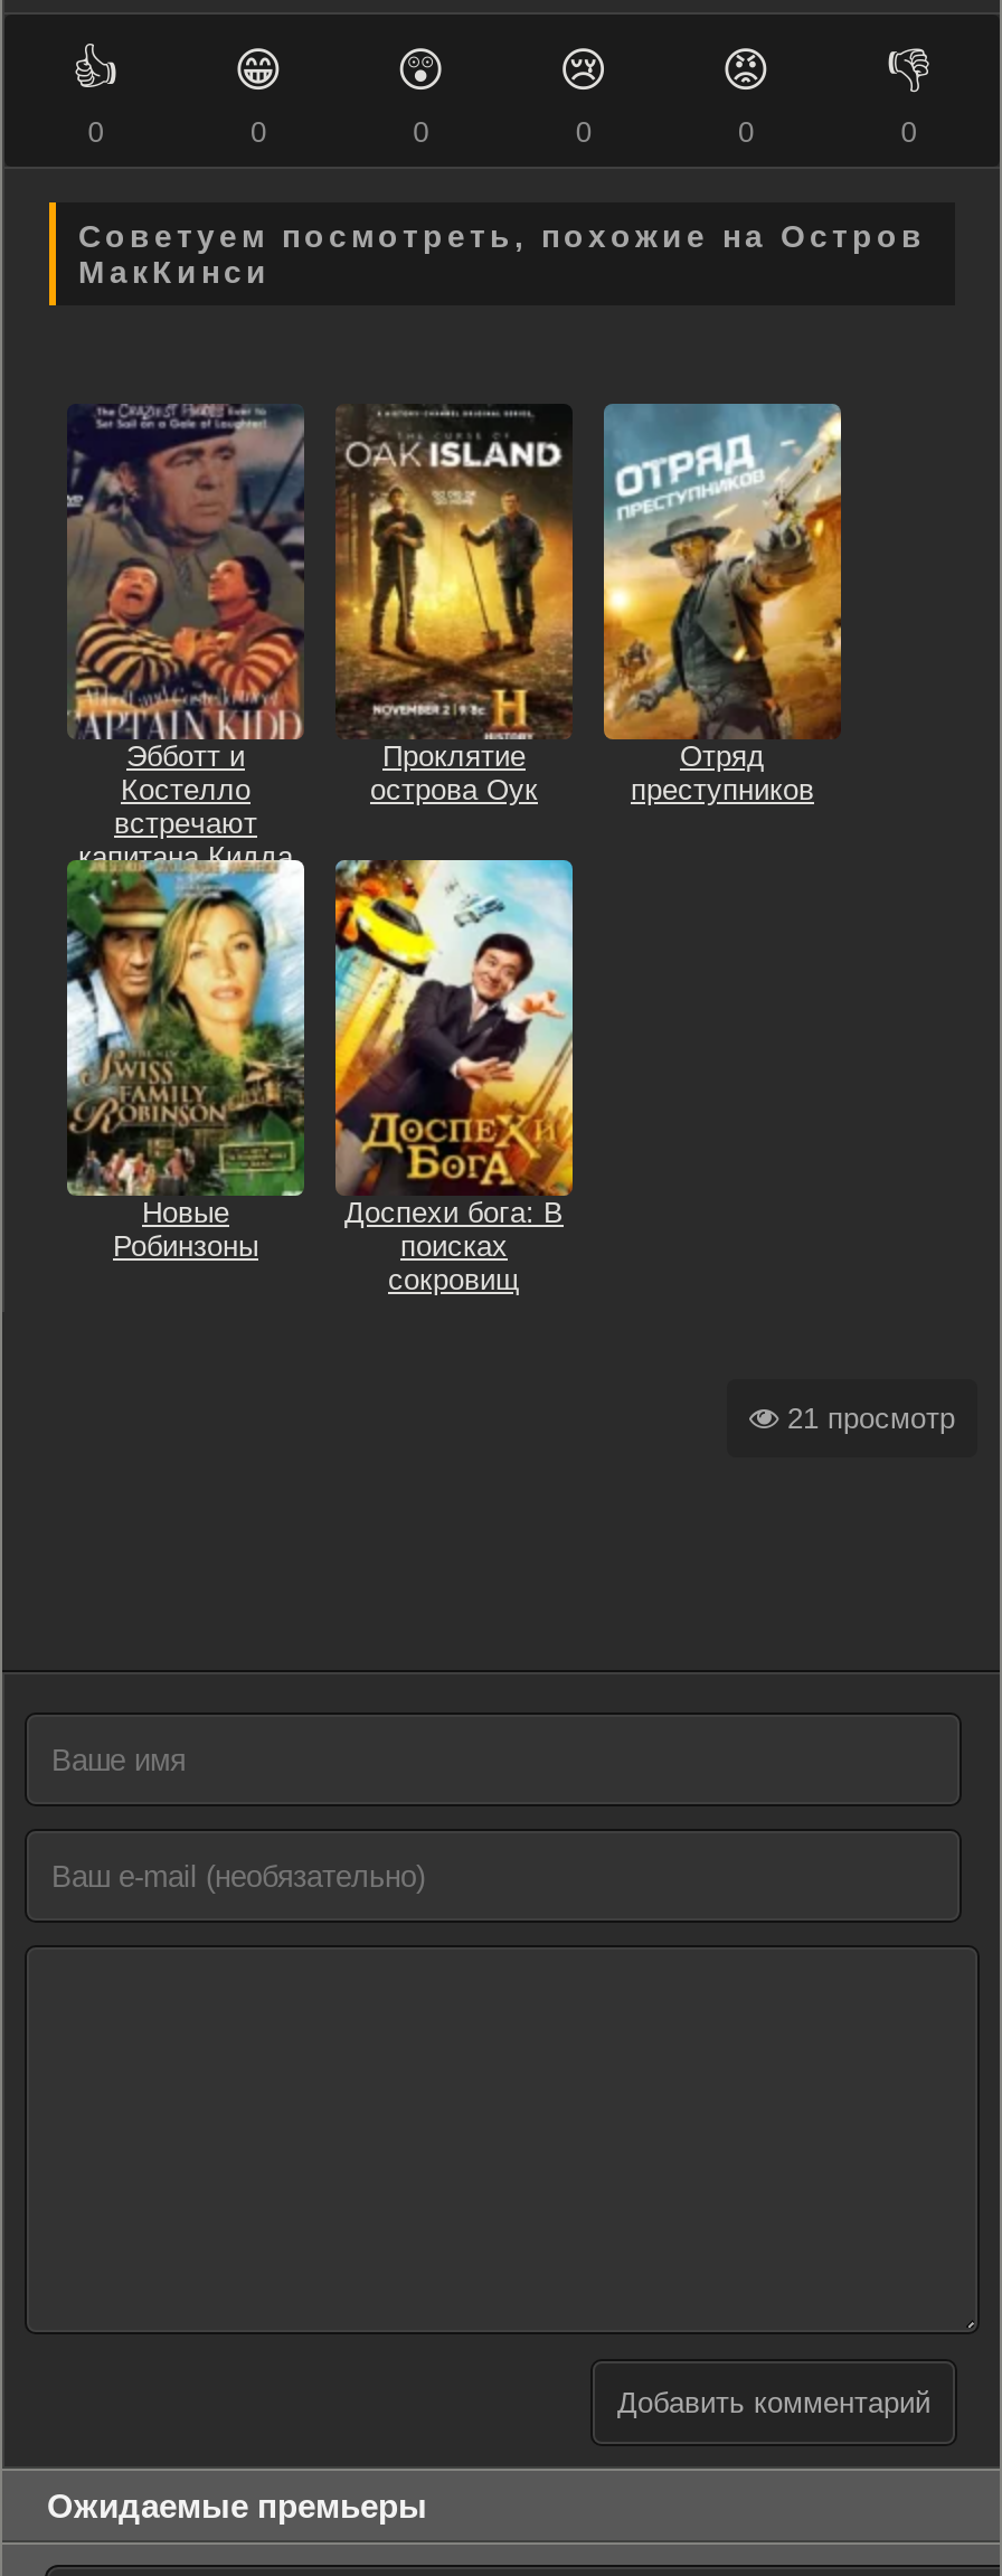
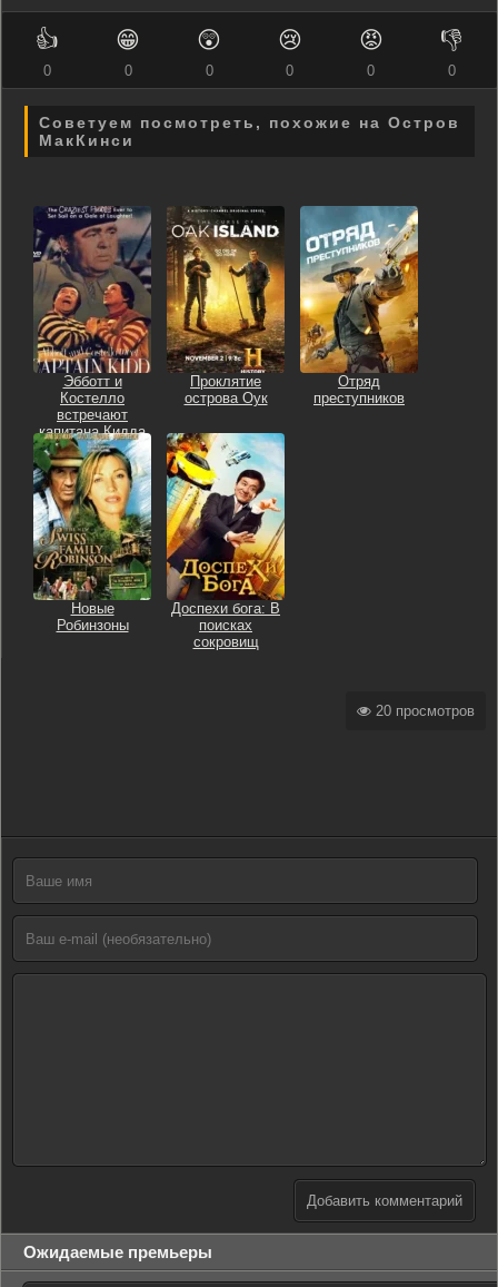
[778,1402,955,1435] 21 просмотр -> [371,703,475,719] 20 просмотров

